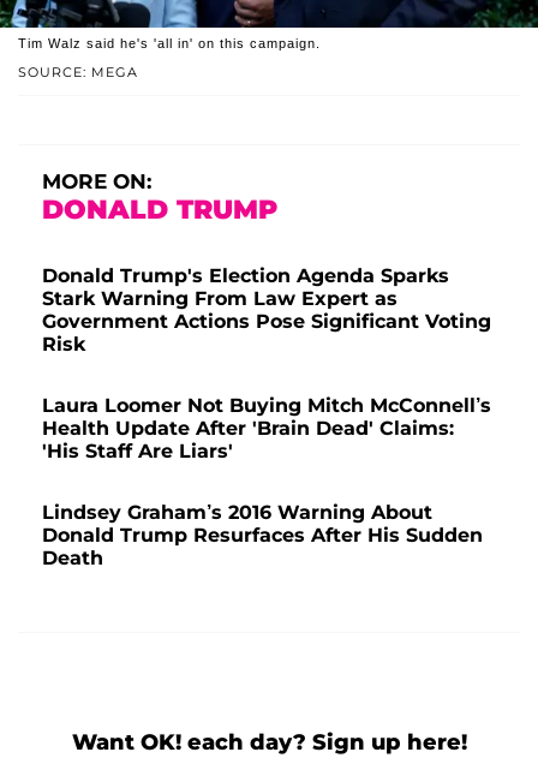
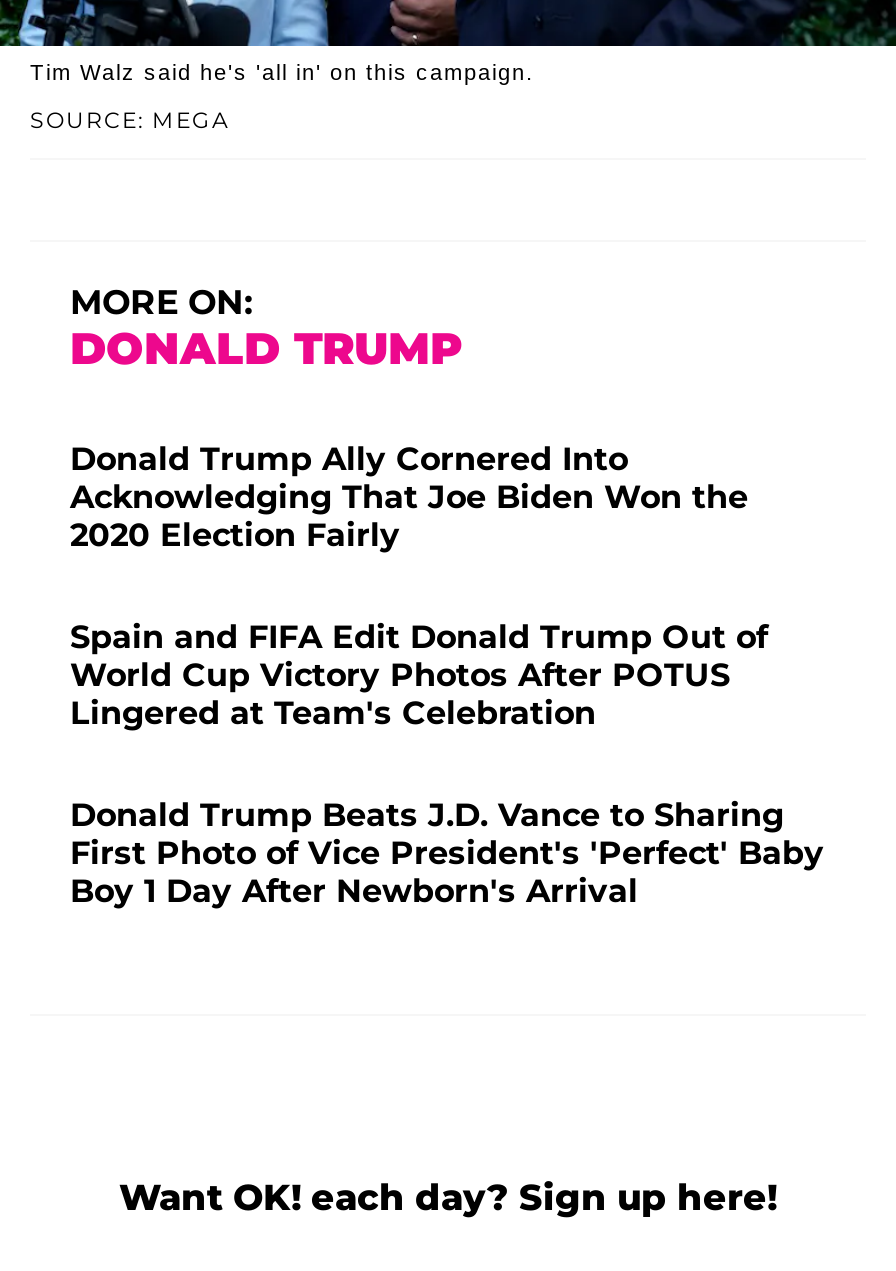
[42,264,491,355] Donald Trump's Election Agenda Sparks | Stark Warning From Law Expert as | Government Actions Pose Significant Voting | Risk -> [70,440,748,554] Donald Trump Ally Cornered Into | Acknowledging That Joe Biden Won the | 2020 Election Fairly
[42,394,491,462] Laura Loomer Not Buying Mitch McConnell’s | Health Update After 'Brain Dead' Claims: | 'His Staff Are Liars' -> [70,618,768,732] Spain and FIFA Edit Donald Trump Out of | World Cup Victory Photos After POTUS | Lingered at Team's Celebration
[42,501,483,569] Lindsey Graham’s 2016 Warning About | Donald Trump Resurfaces After His Sudden | Death -> [70,796,824,910] Donald Trump Beats J.D. Vance to Sharing | First Photo of Vice President's 'Perfect' Baby | Boy 1 Day After Newborn's Arrival

